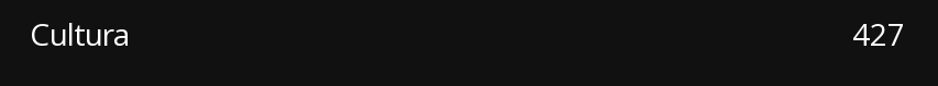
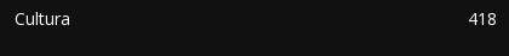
[852,13,905,54] 427 -> [468,7,497,30] 418

